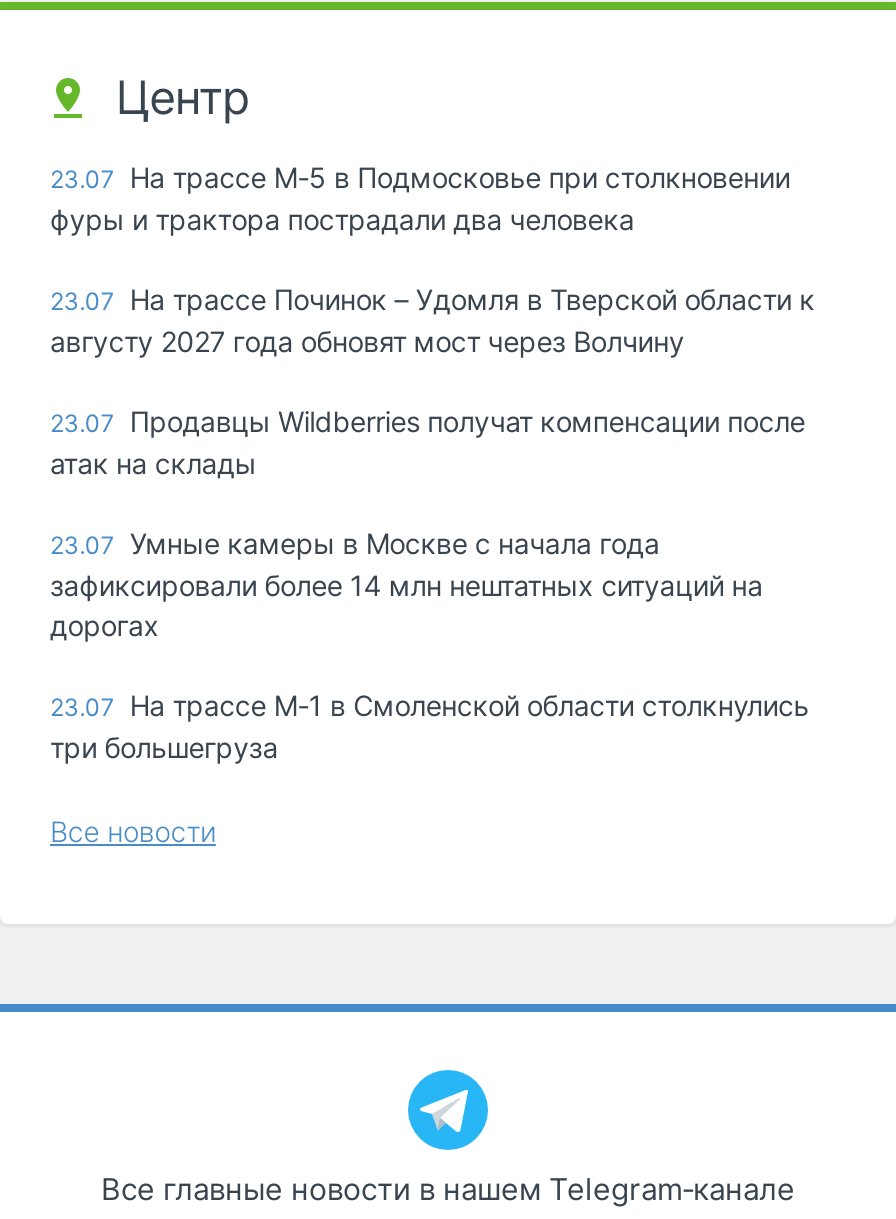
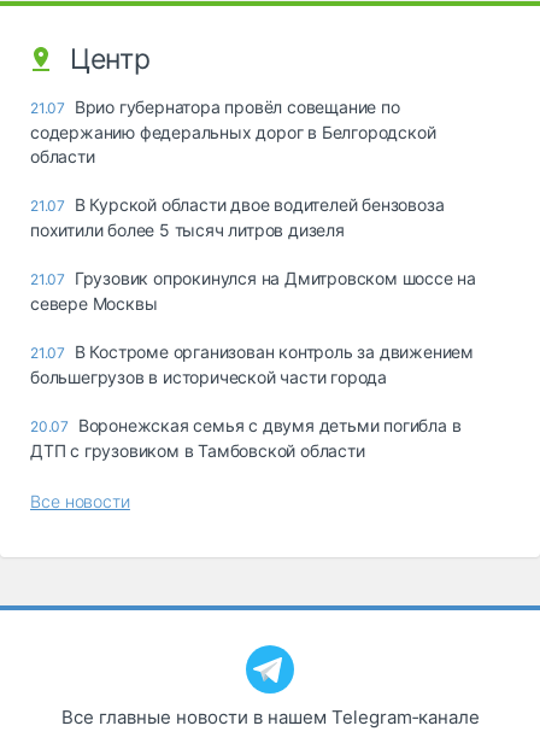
[50,160,790,236] 23.07 На трассе М-5 в Подмосковье при столкновении | фуры и трактора пострадали два человека -> [30,97,436,167] 21.07 Врио губернатора провёл совещание по | содержанию федеральных дорог в Белгородской | области
[50,282,815,358] 23.07 На трассе Починок – Удомля в Тверской области к | августу 2027 года обновят мост через Волчину -> [30,194,444,240] 21.07 В Курской области двое водителей бензовоза | похитили более 5 тысяч литров дизеля
[50,404,805,480] 23.07 Продавцы Wildberries получат компенсации после | атак на склады -> [30,268,476,314] 21.07 Грузовик опрокинулся на Дмитровском шоссе на | севере Москвы
[50,526,763,642] 23.07 Умные камеры в Москве с начала года | зафиксировали более 14 млн нештатных ситуаций на | дорогах -> [30,341,474,387] 21.07 В Костроме организован контроль за движением | большегрузов в исторической части города
[50,688,809,764] 23.07 На трассе М-1 в Смоленской области столкнулись | три большегруза -> [30,415,461,461] 20.07 Воронежская семья с двумя детьми погибла в | ДТП с грузовиком в Тамбовской области

